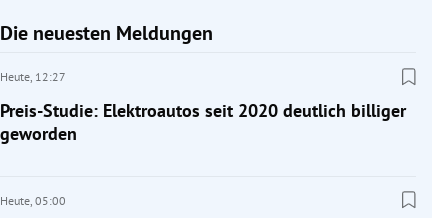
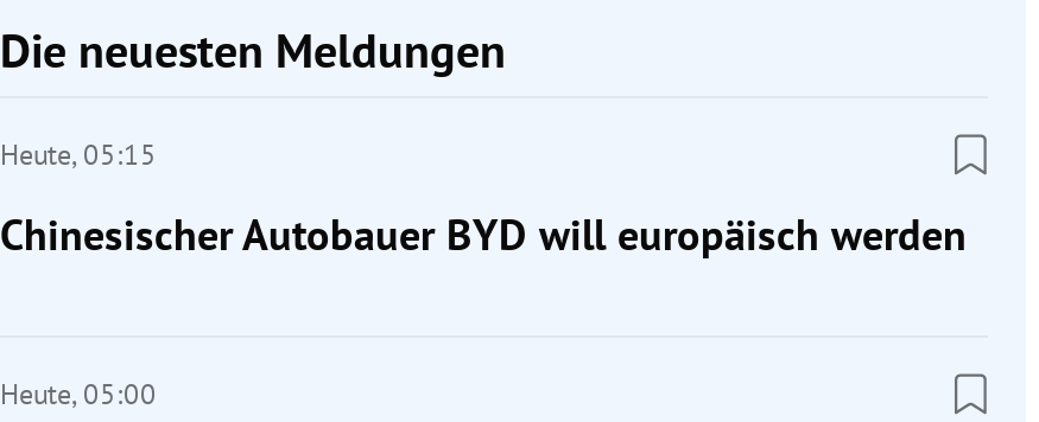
[0,69,66,84] Heute, 12:27 -> [0,137,157,172] Heute, 05:15
[0,99,406,145] Preis-Studie: Elektroautos seit 2020 deutlich billiger | geworden -> [0,207,967,262] Chinesischer Autobauer BYD will europäisch werden

